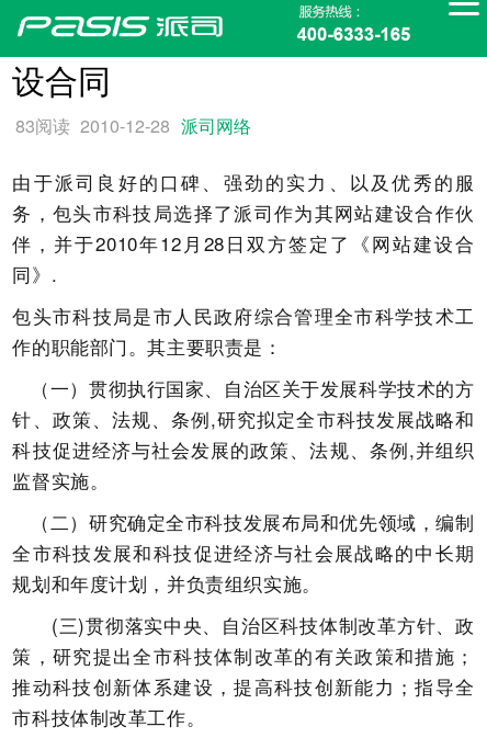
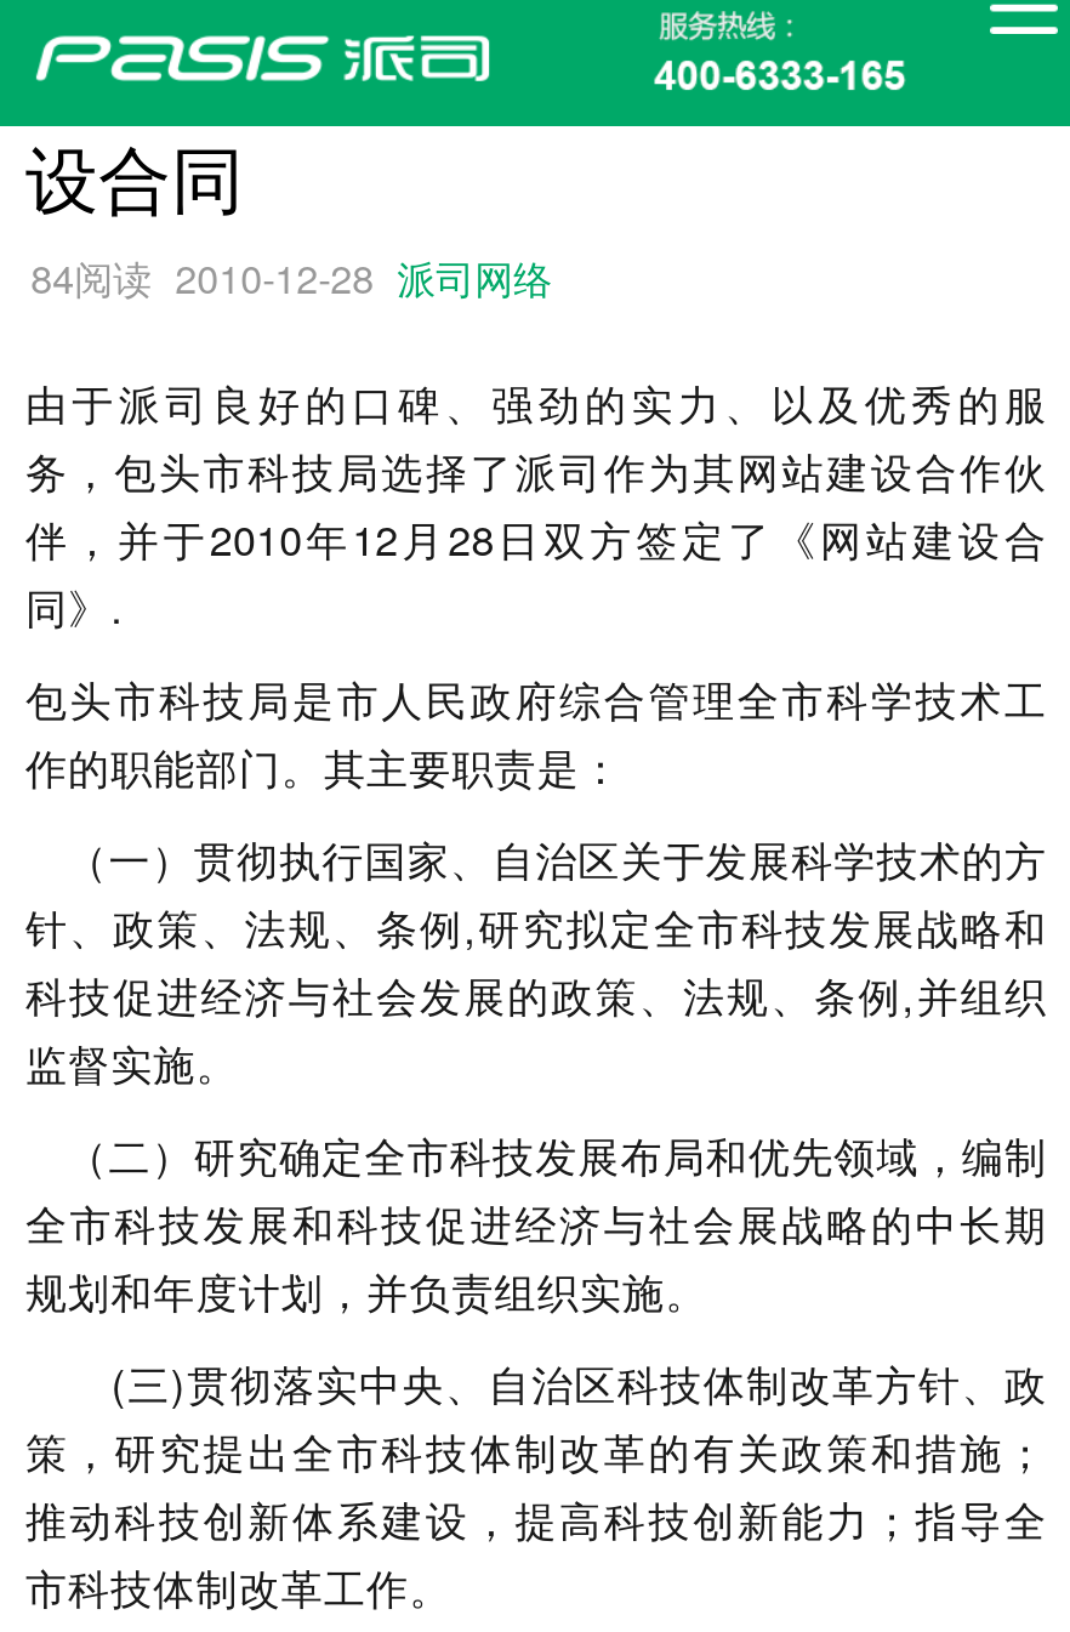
[15,112,251,138] 83阅读 2010-12-28 派司网络 -> [31,247,552,306] 84阅读 2010-12-28 派司网络

